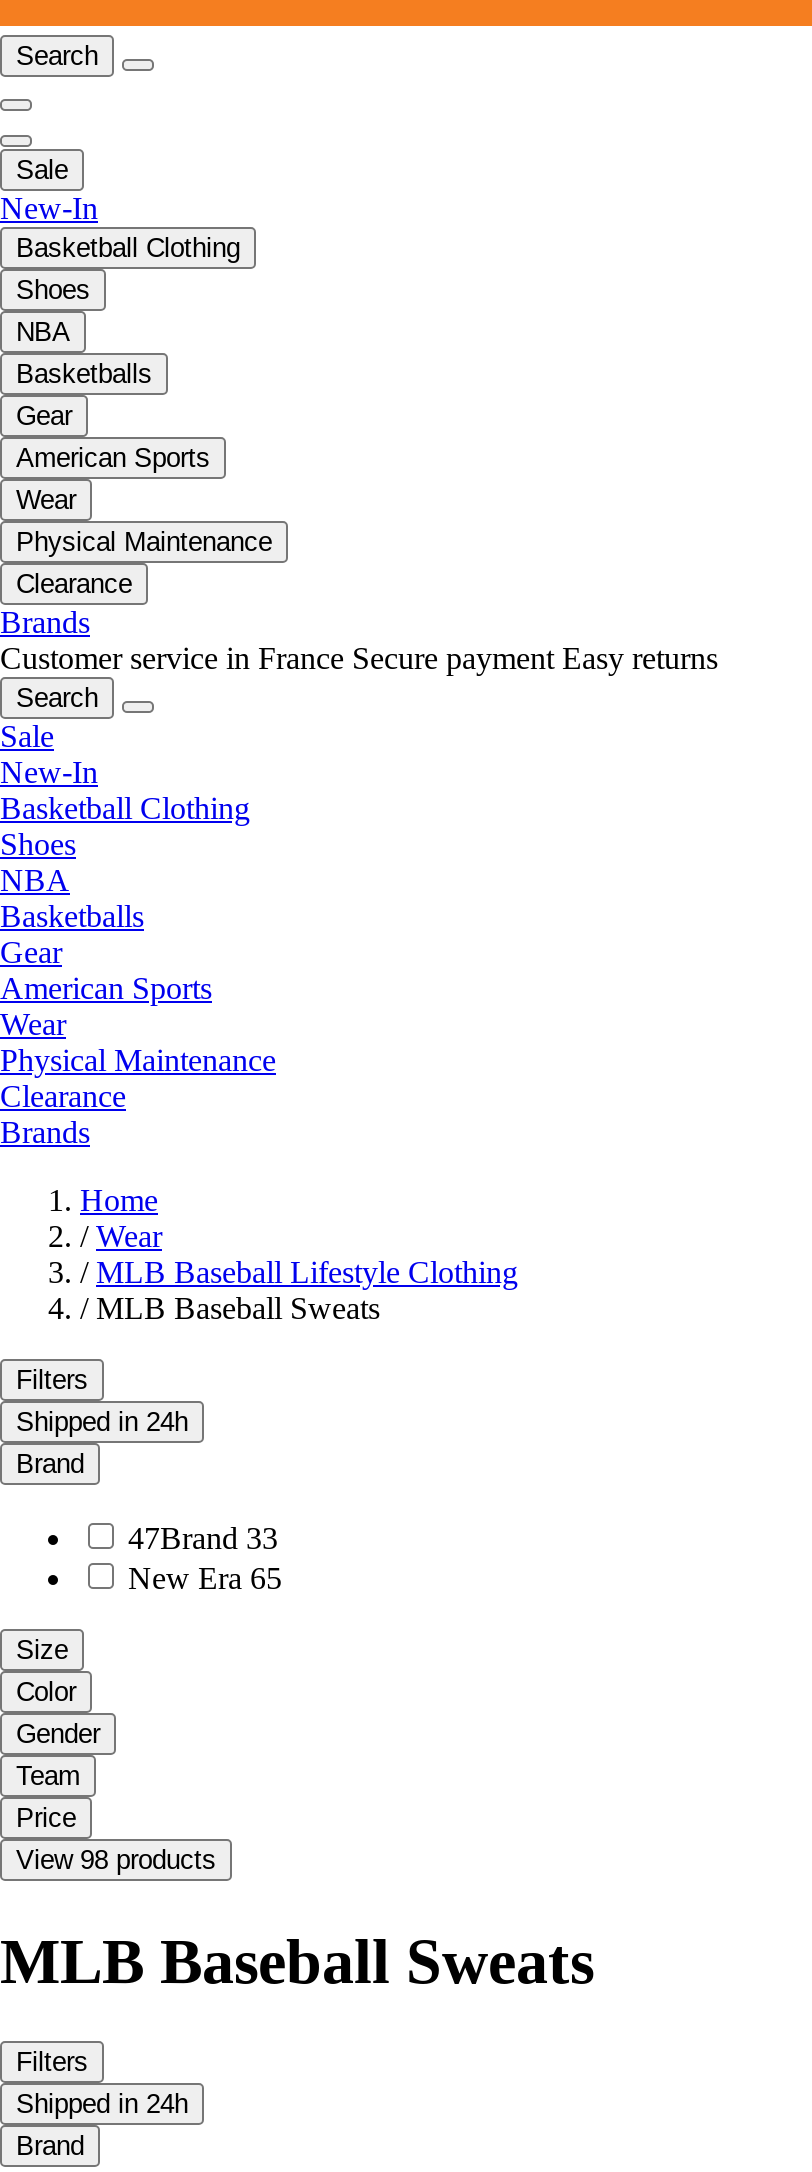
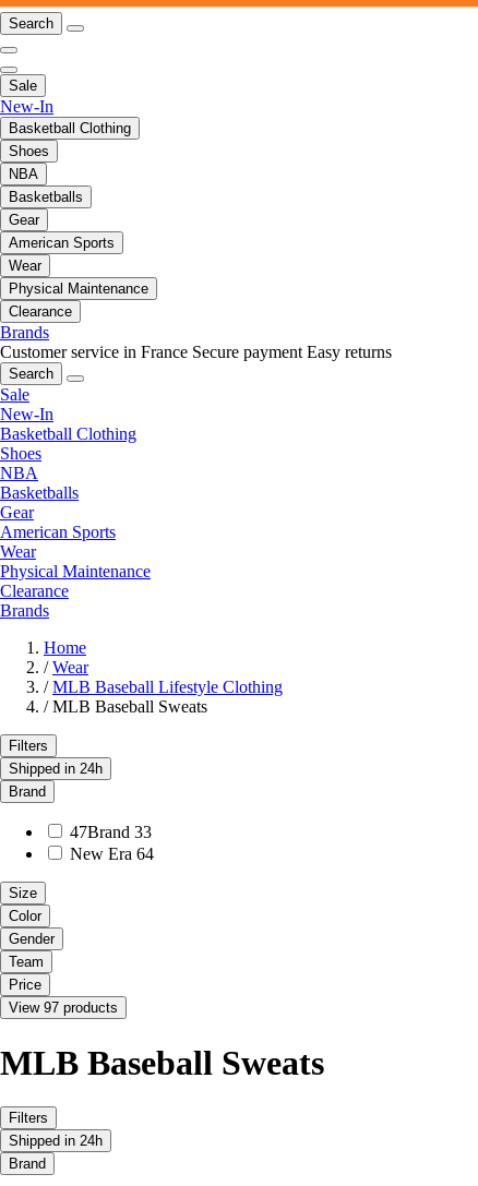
[128,1562,282,1596] New Era 65 -> [70,845,154,864] New Era 64
[16,1846,216,1876] View 98 products -> [9,1000,118,1016] View 97 products

